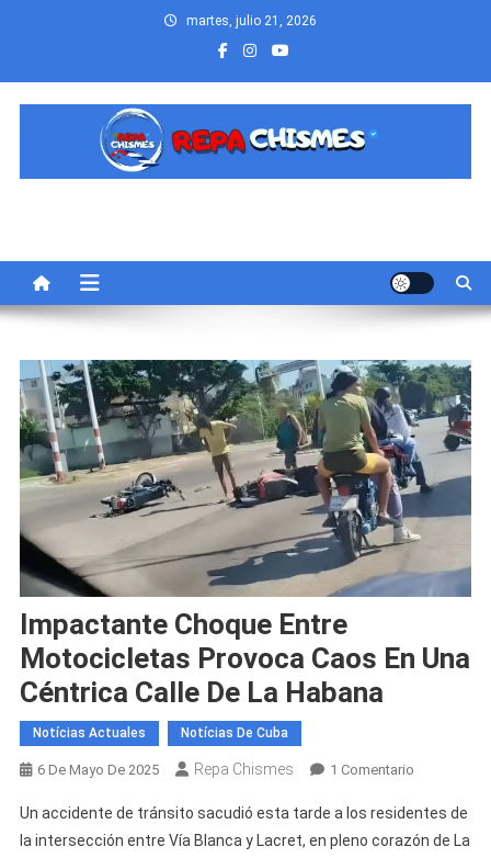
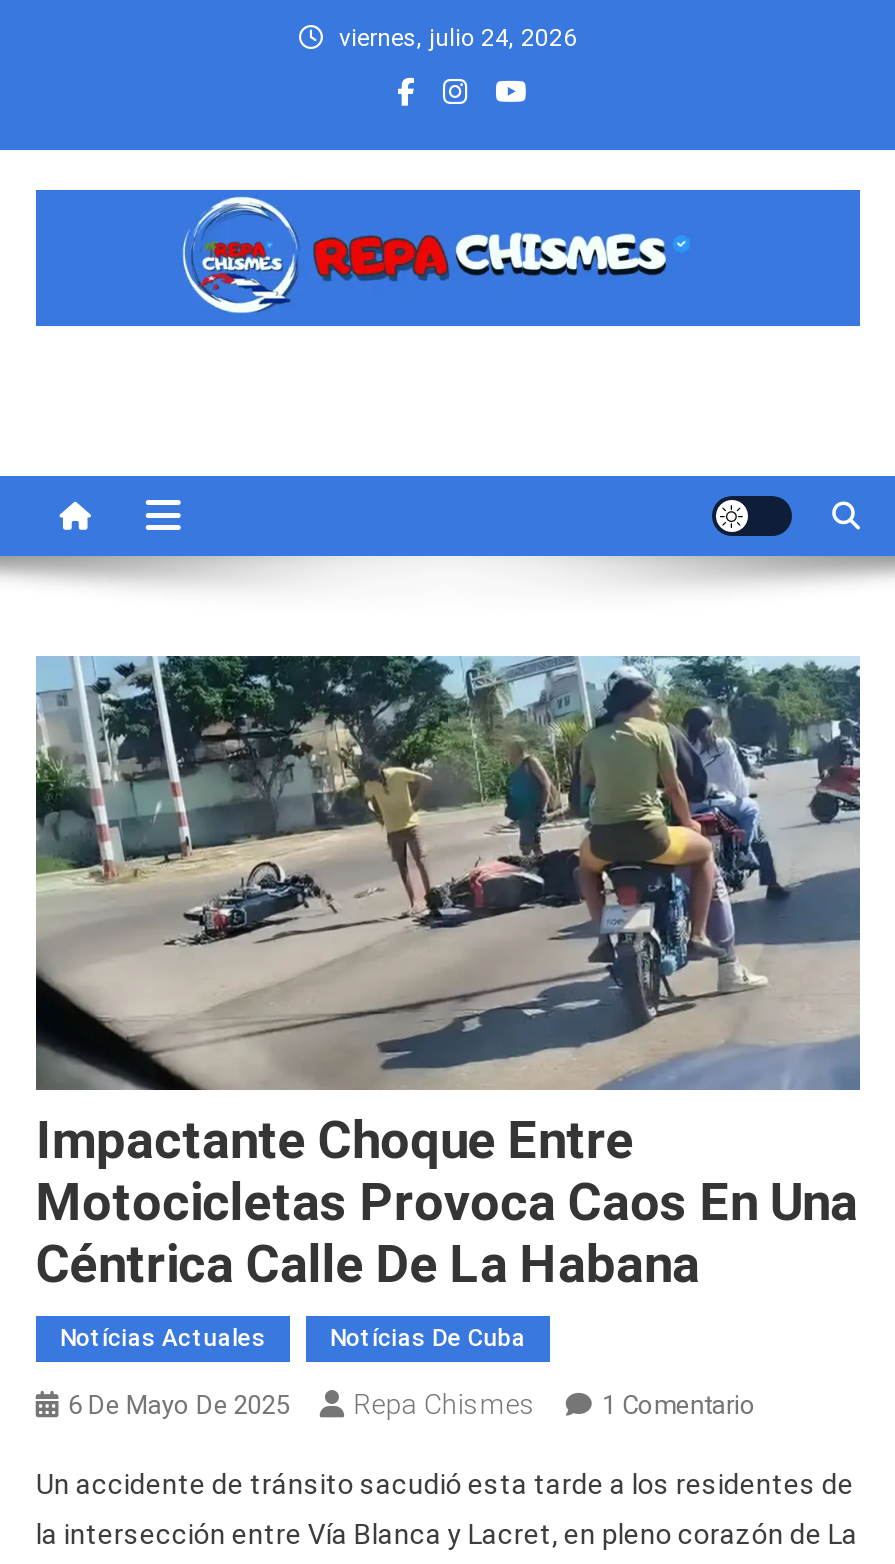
[186,13,316,29] martes, julio 21, 2026 -> [339,24,577,52] viernes, julio 24, 2026

